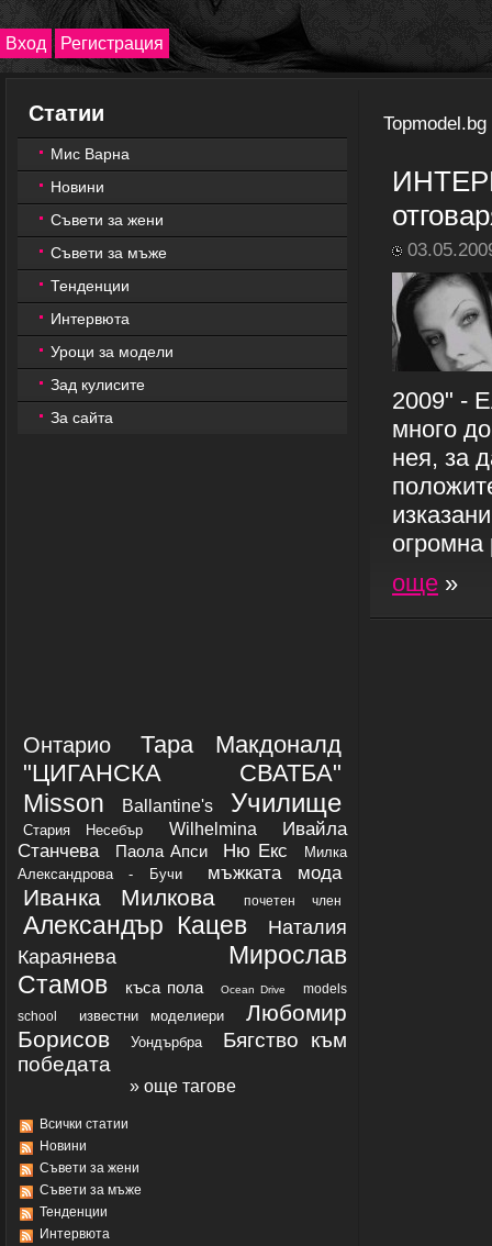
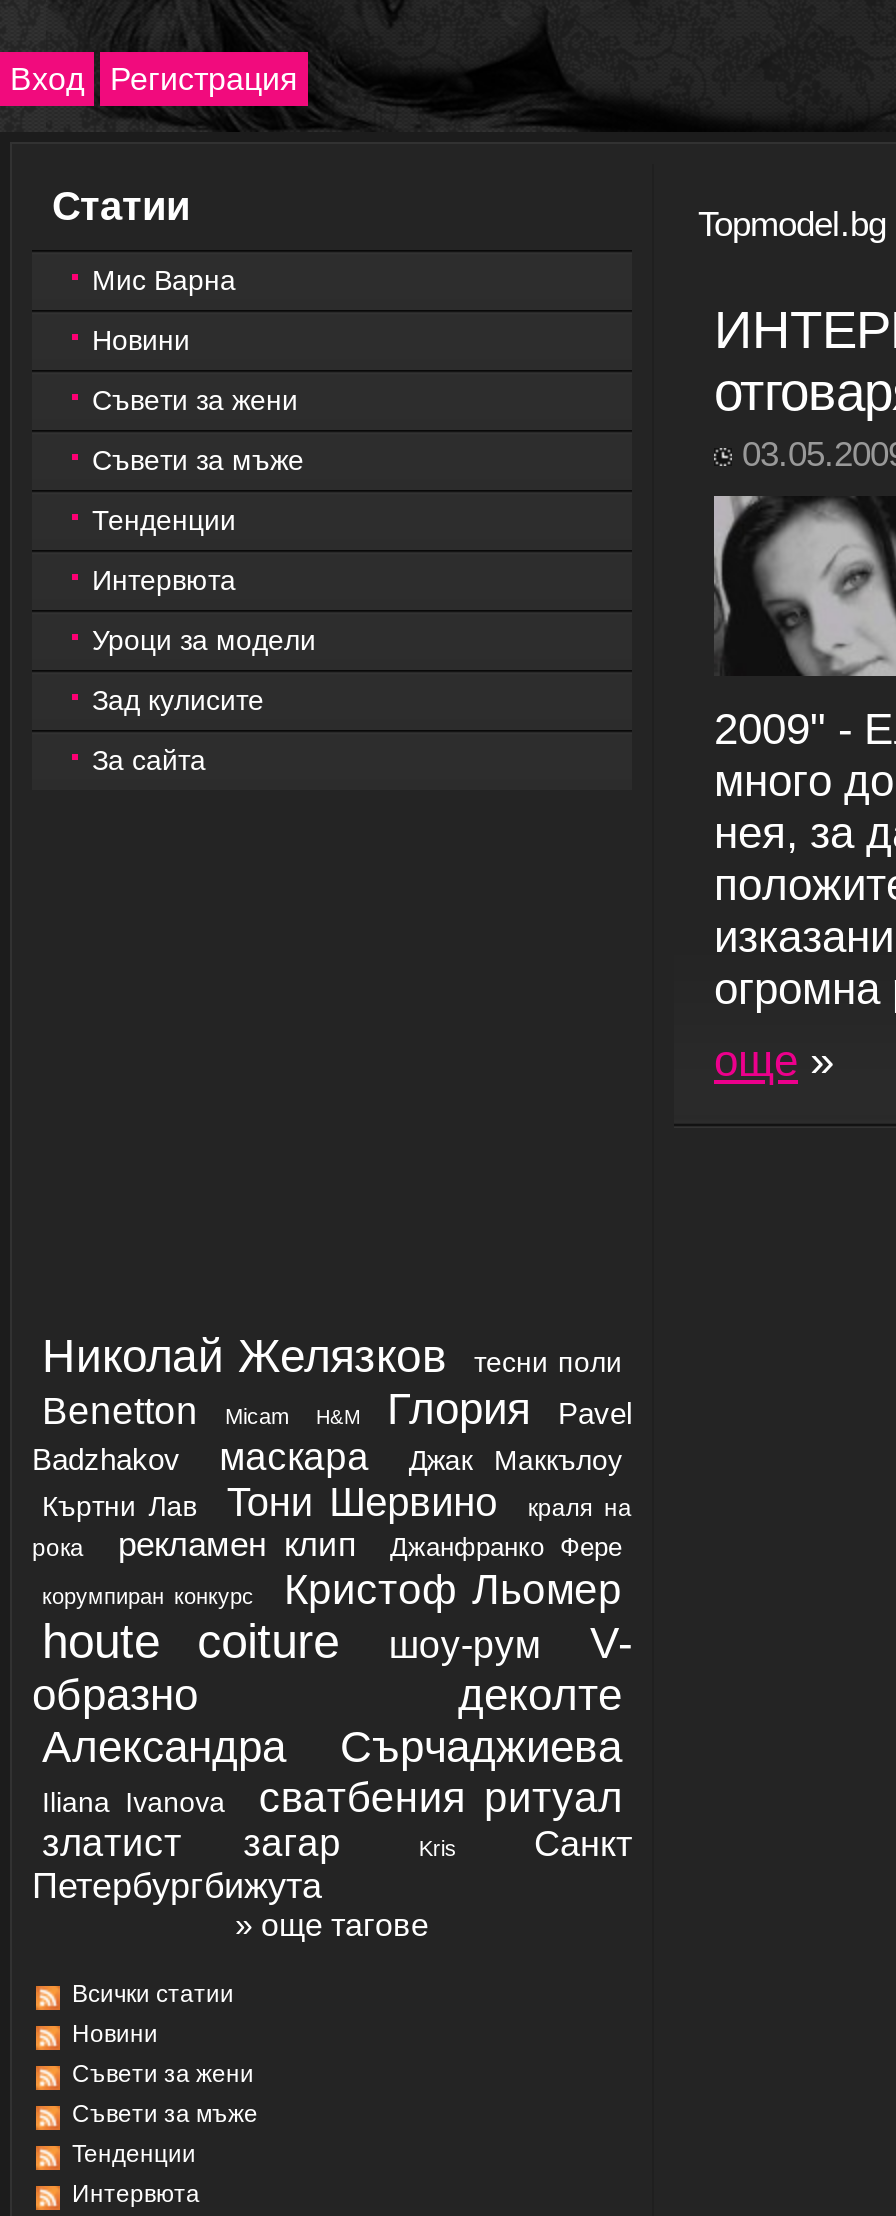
[18,731,347,999] Онтарио | Тара Макдоналд | "ЦИГАНСКА СВАТБА" | Misson | Ballantine's | Училище | Стария Несебър | Wilhelmina | Ивайла | Станчева | Паола Апси | Ню Екс | Милка | Александрова - Бучи | мъжката мода | Иванка Милкова | почетен член | Александър Кацев | Наталия | Караянева | Мирослав | Стамов | къса пола | Ocean Drive | models -> [32,1330,632,1564] Николай Желязков | тесни поли | Benetton | Micam | H&M | Глория | Pavel | Badzhakov | маскара | Джак Маккълоу | Къртни Лав | Тони Шервино | краля на | рока | рекламен клип | Джанфранко Фере
[18,1000,347,1076] school | известни моделиери | Любомир | Борисов | Уондърбра | Бягство към | победата -> [32,1566,632,1906] корумпиран конкурс | Кристоф Льомер | houte coiture | шоу-рум | V- | образно деколте | Александра Сърчаджиева | Iliana Ivanova | сватбения ритуал | златист загар | Kris | Санкт | Петербургбижута

